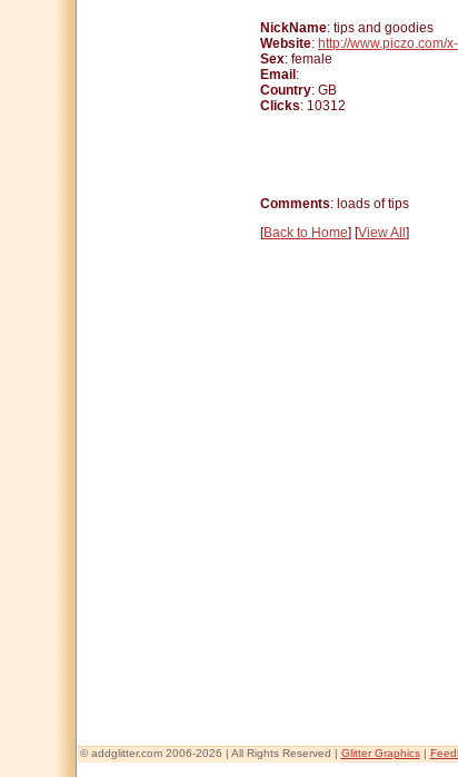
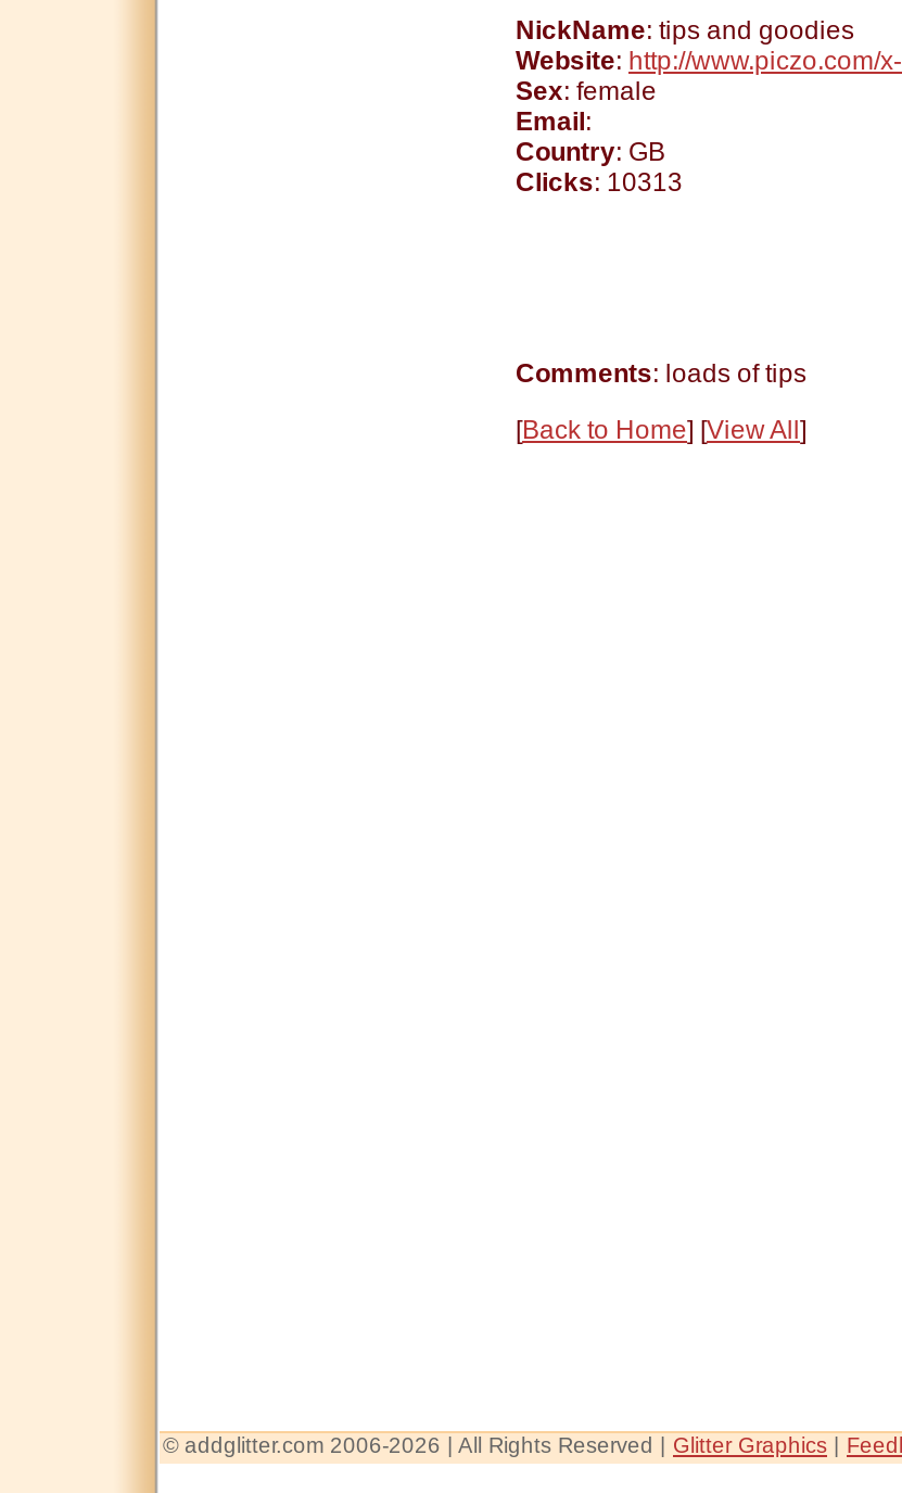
[260,98,346,114] Clicks: 10312 -> [516,167,683,198] Clicks: 10313

